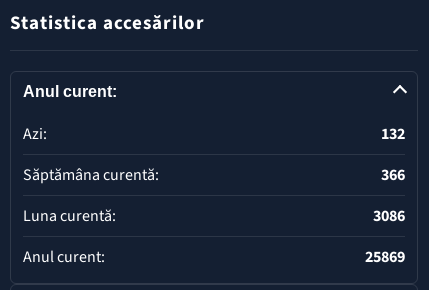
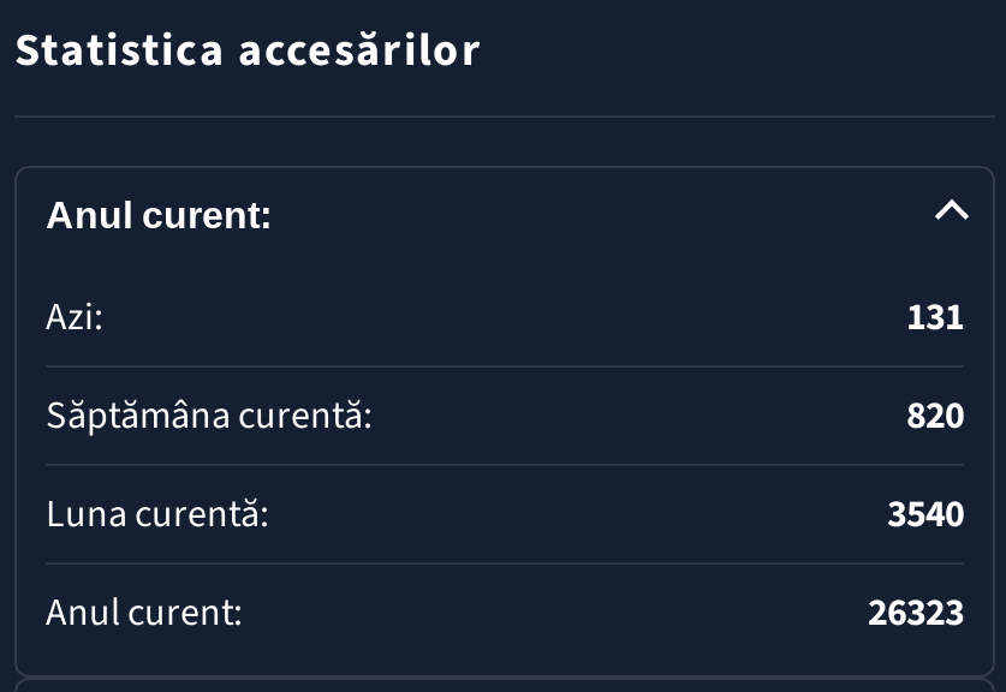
[381,123,405,145] 132 -> [906,290,964,343] 131
[381,164,405,186] 366 -> [906,389,964,442] 820
[373,205,405,227] 3086 -> [887,488,964,540] 3540
[365,246,405,268] 25869 -> [868,586,964,639] 26323

